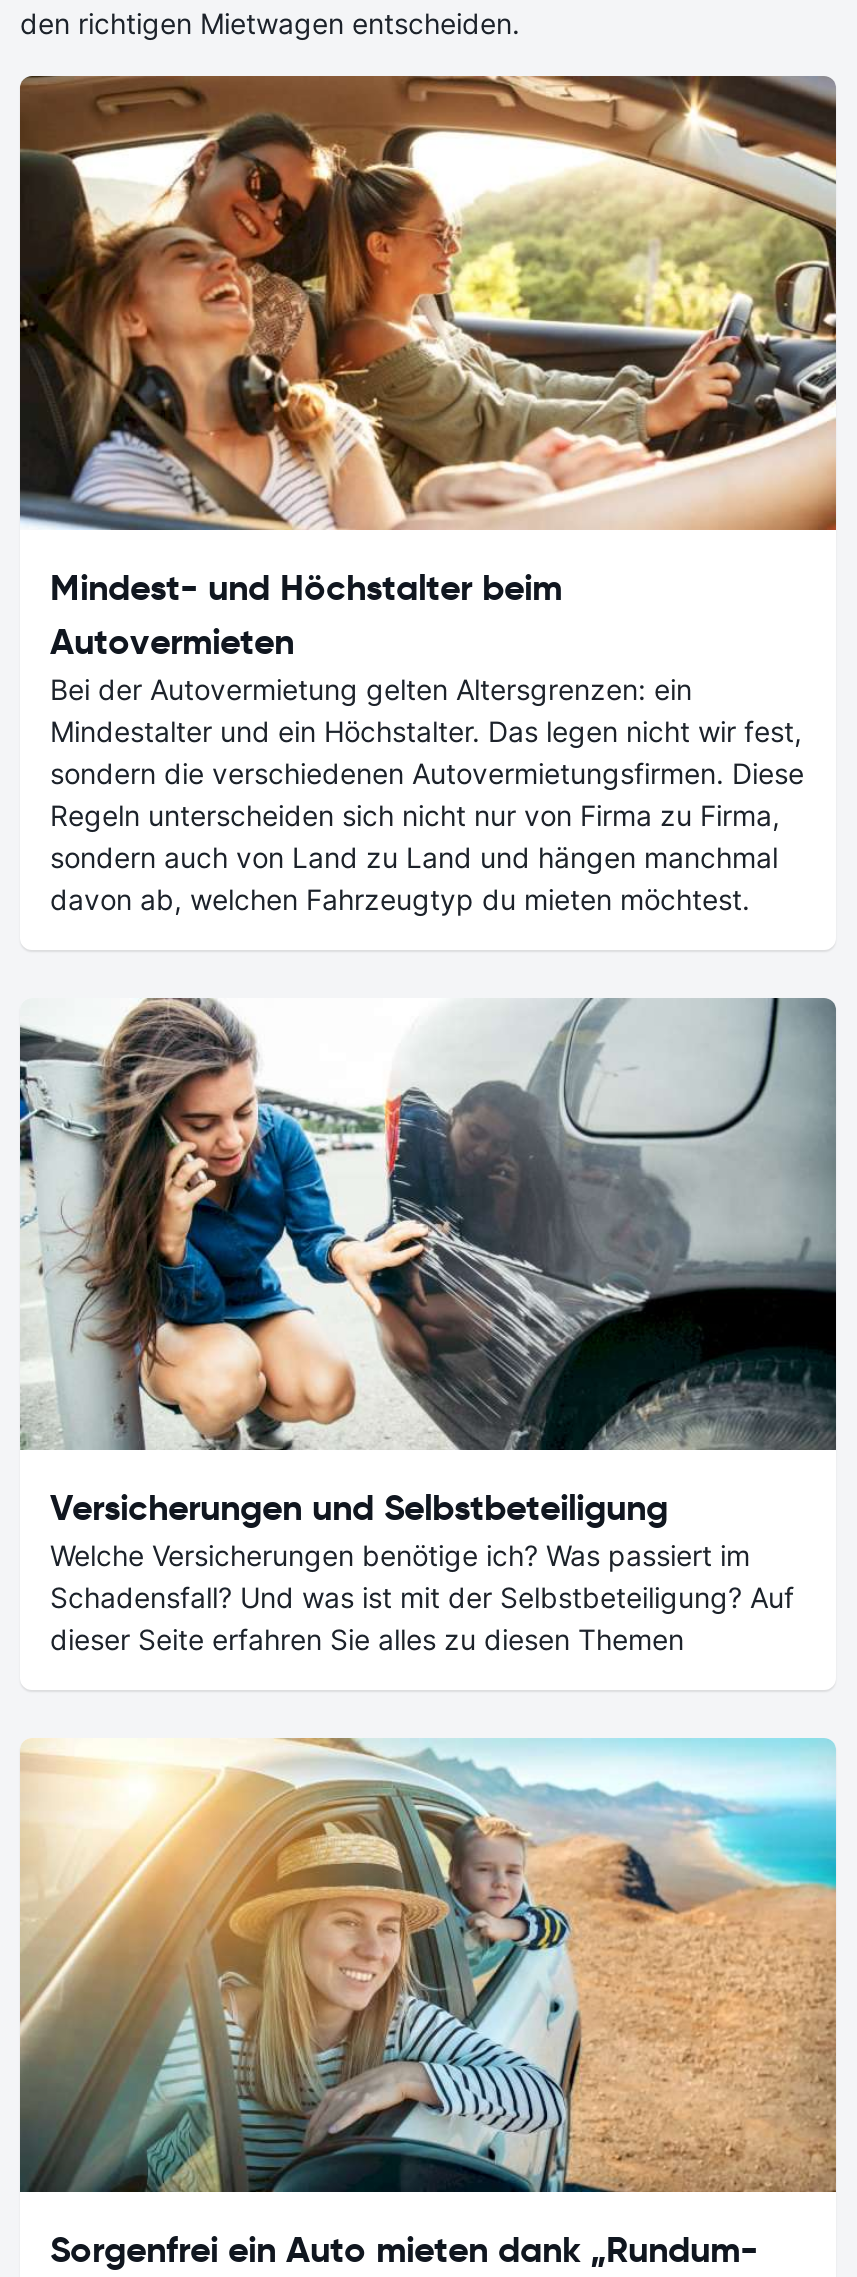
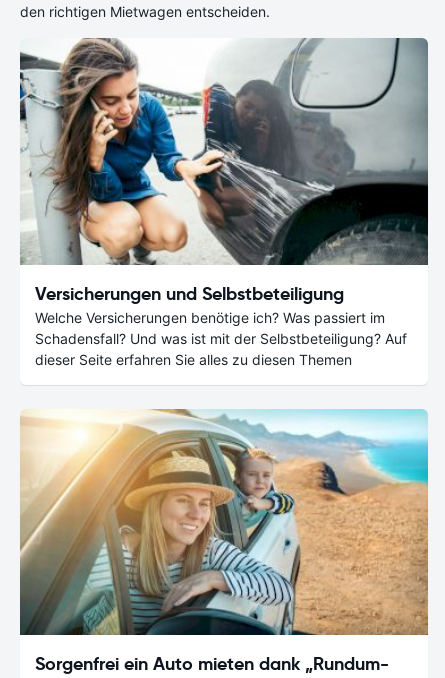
[18,74,838,915] [image] | Mindest- und Höchstalter beim | Autovermieten | Bei der Autovermietung gelten Altersgrenzen: ein | Mindestalter und ein Höchstalter. Das legen nicht wir fest, | sondern die verschiedenen Autovermietungsfirmen. Diese | Regeln unterscheiden sich nicht nur von Firma zu Firma, | sondern auch von Land zu Land und hängen manchmal | davon ab, welchen Fahrzeugtyp du mieten möchtest. -> none

